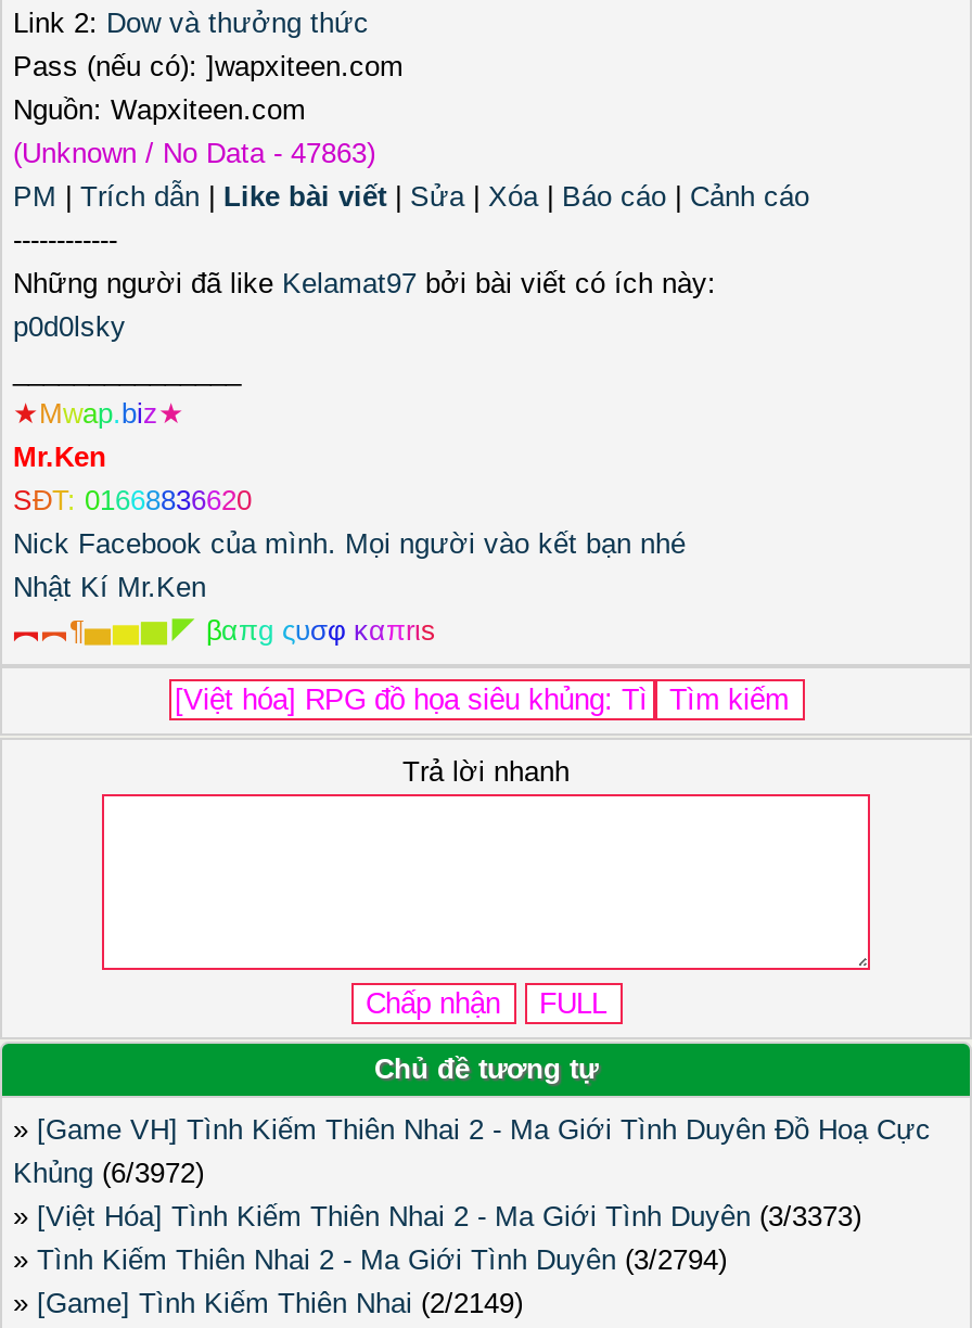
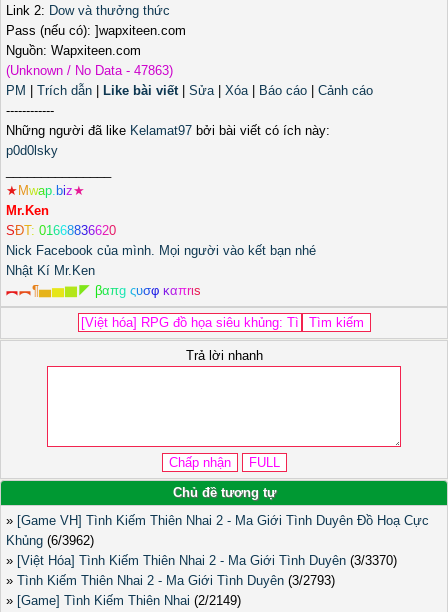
[13,1157,204,1190] Khủng (6/3972) -> [6,533,94,548] Khủng (6/3962)
[13,1201,861,1233] » [Việt Hóa] Tình Kiếm Thiên Nhai 2 - Ma Giới Tình Duyên (3/3373) -> [6,553,397,568] » [Việt Hóa] Tình Kiếm Thiên Nhai 2 - Ma Giới Tình Duyên (3/3370)
[13,1244,727,1277] » Tình Kiếm Thiên Nhai 2 - Ma Giới Tình Duyên (3/2794) -> [6,573,335,588] » Tình Kiếm Thiên Nhai 2 - Ma Giới Tình Duyên (3/2793)

